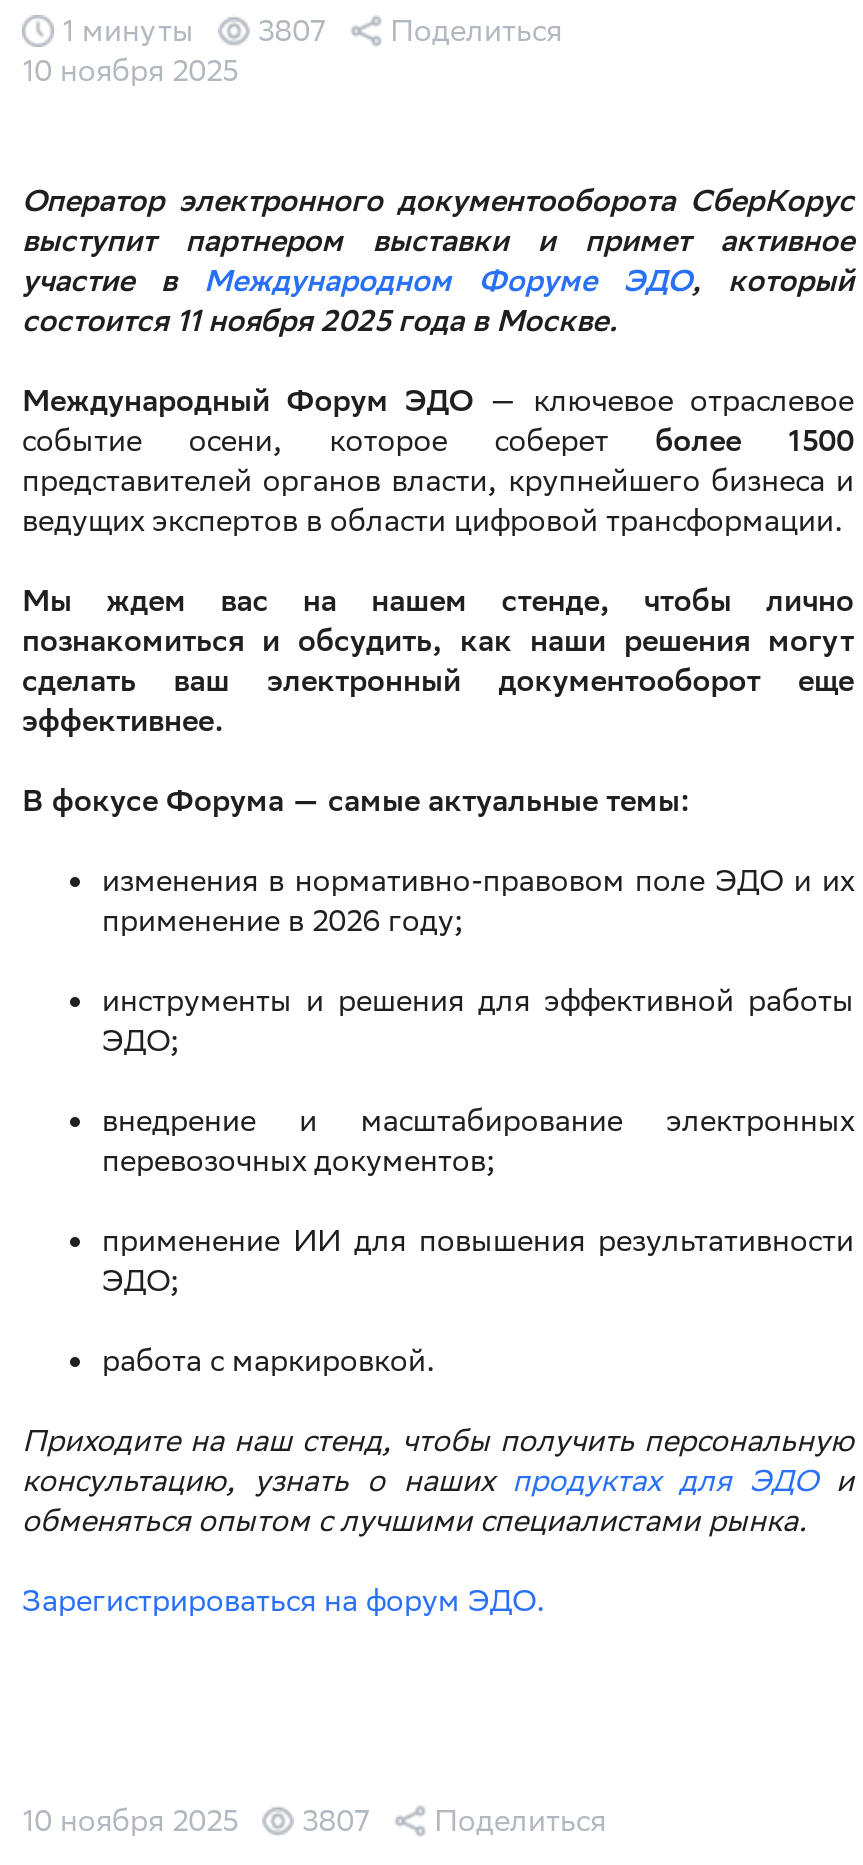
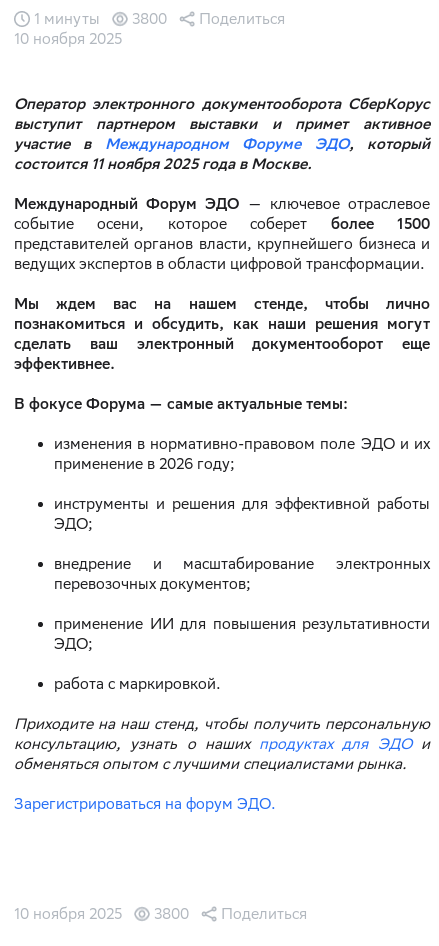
[62,12,562,46] 1 минуты 3807 Поделиться -> [34,10,285,27] 1 минуты 3800 Поделиться
[22,1802,606,1836] 10 ноября 2025 3807 Поделиться -> [14,905,307,922] 10 ноября 2025 3800 Поделиться

